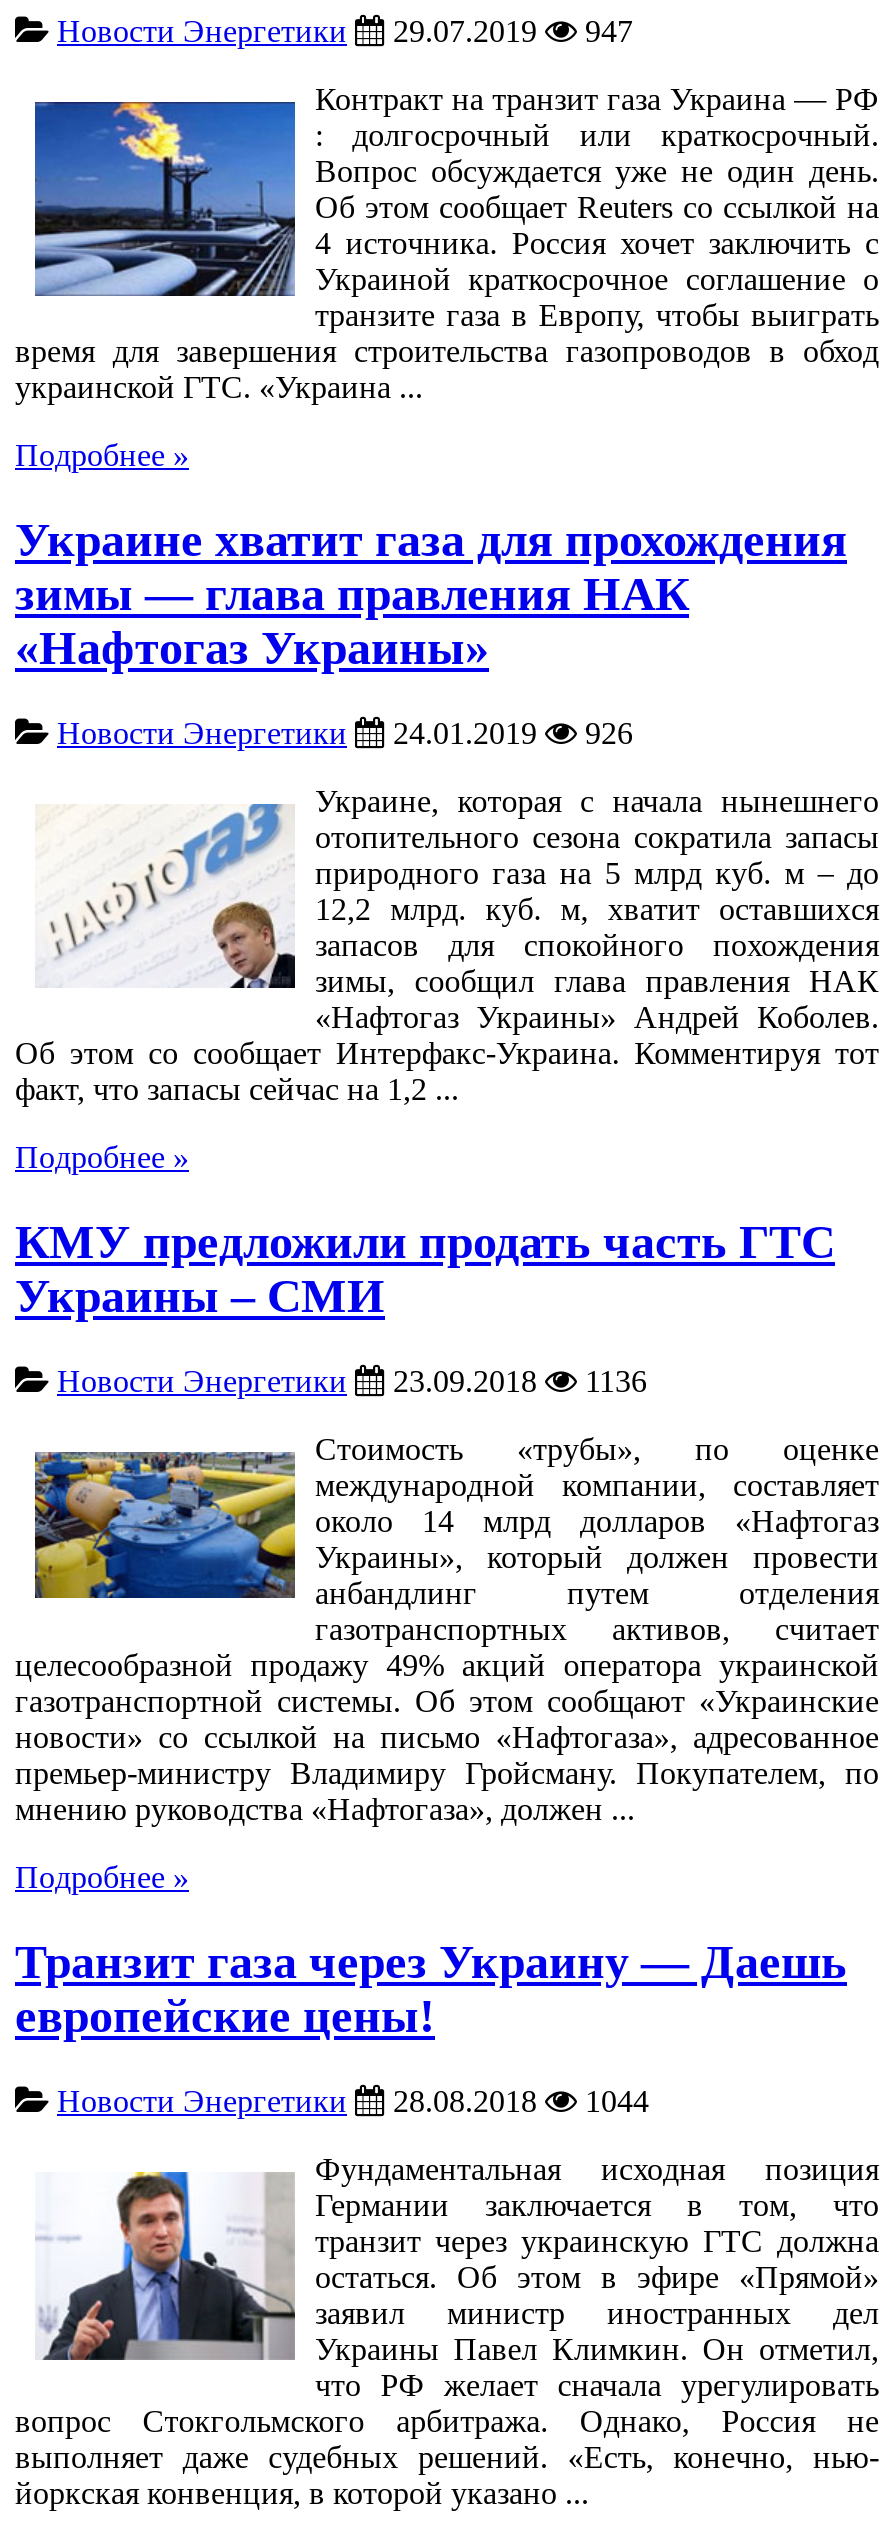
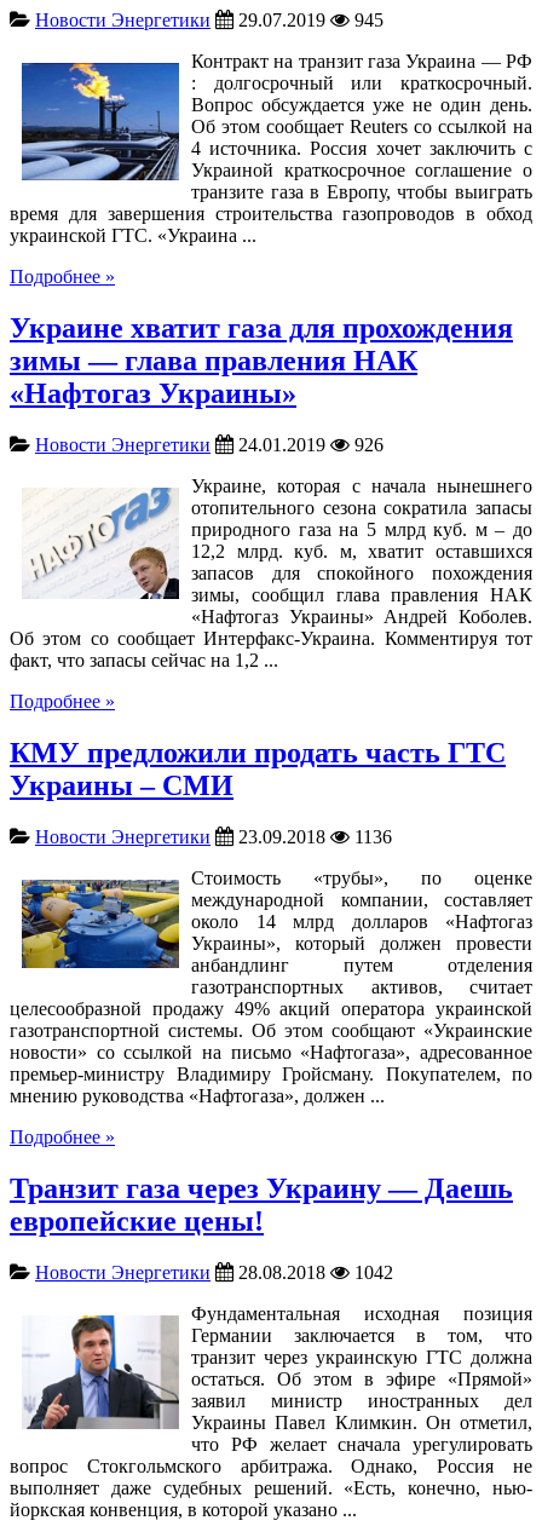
[57,15,633,49] Новости Энергетики 29.07.2019 947 -> [35,10,384,31] Новости Энергетики 29.07.2019 945
[57,2084,649,2118] Новости Энергетики 28.08.2018 1044 -> [35,1262,393,1283] Новости Энергетики 28.08.2018 1042

